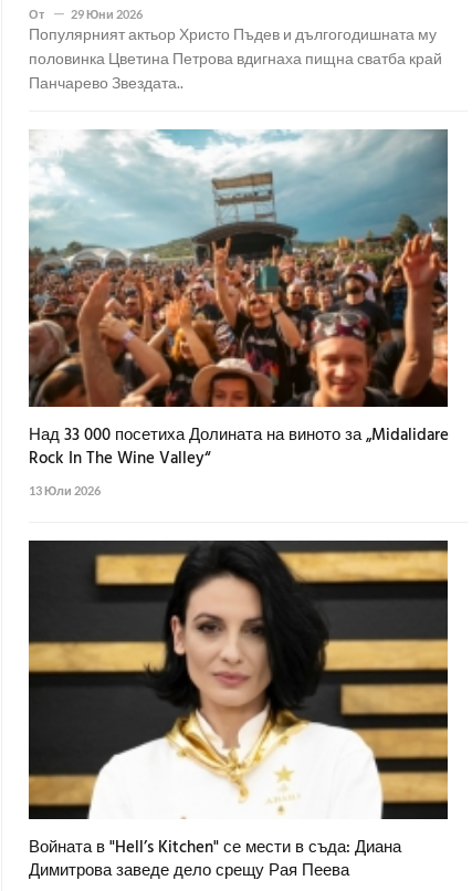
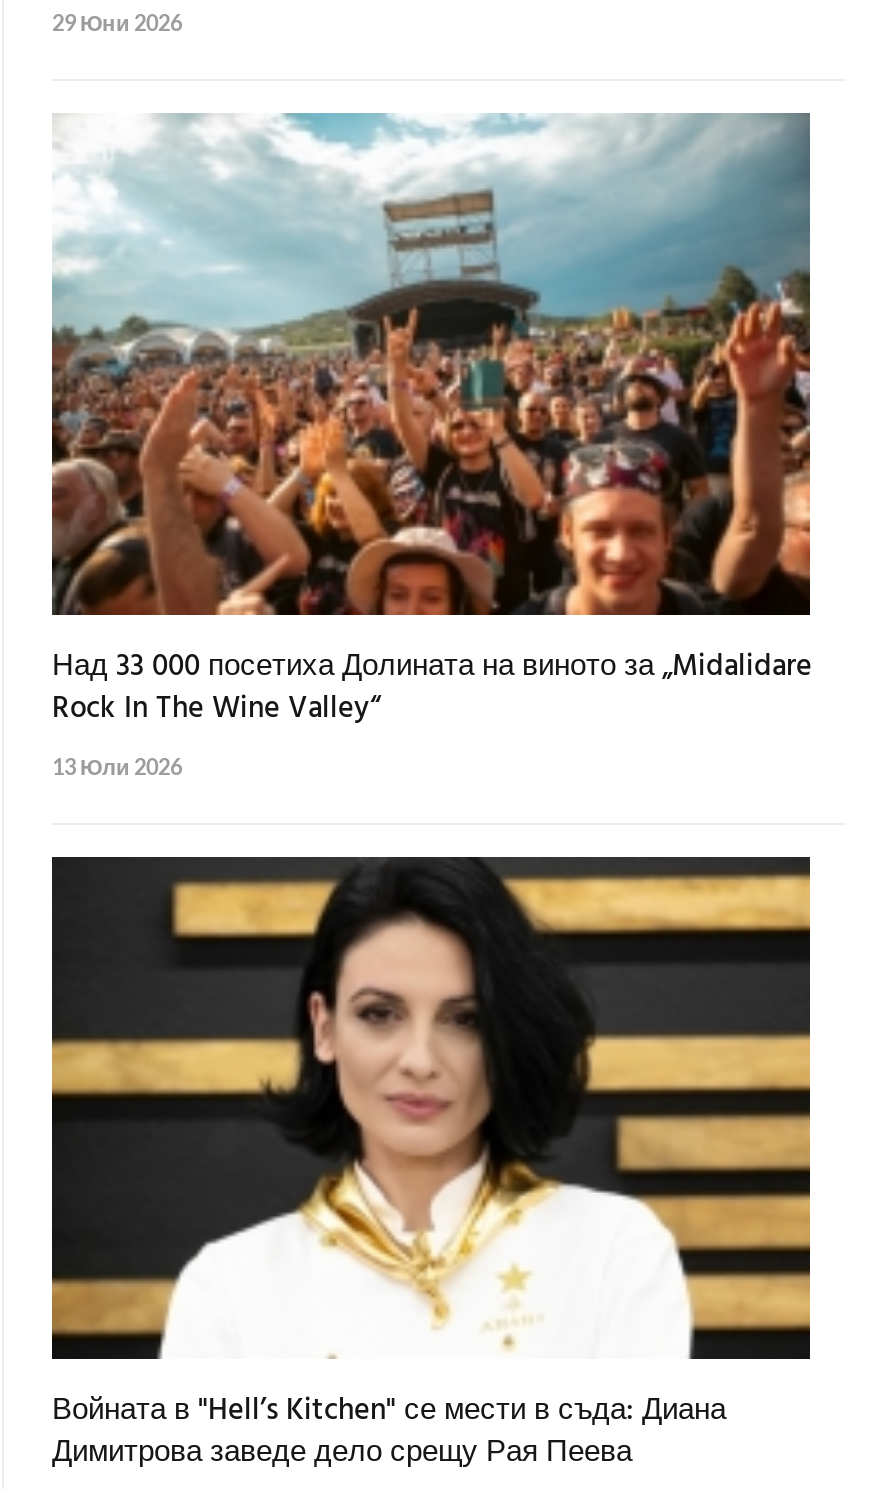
[29,6,44,21] От -> none
[29,24,442,91] Популярният актьор Христо Пъдев и дългогодишната му | половинка Цветина Петрова вдигнаха пищна сватба край | Панчарево Звездата.. -> none

